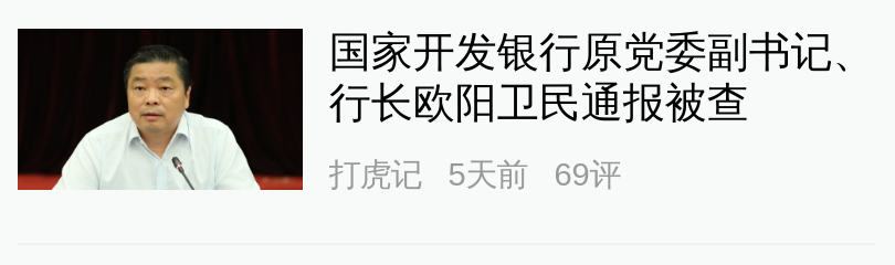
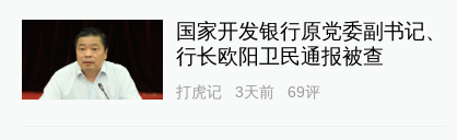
[329,157,620,193] 打虎记 5天前 69评 -> [176,83,320,100] 打虎记 3天前 69评

